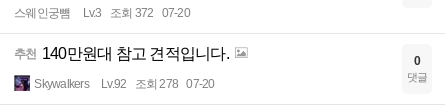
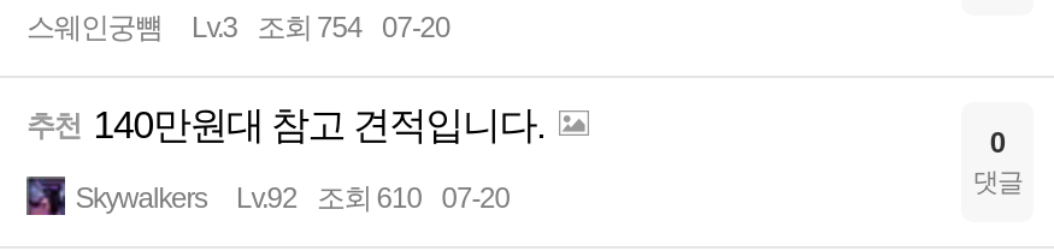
[14,6,190,20] 스웨인궁뻄 Lv.3 조회 372 07-20 -> [27,10,450,44] 스웨인궁뻄 Lv.3 조회 754 07-20
[34,77,214,91] Skywalkers Lv.92 조회 278 07-20 -> [75,181,510,214] Skywalkers Lv.92 조회 610 07-20

